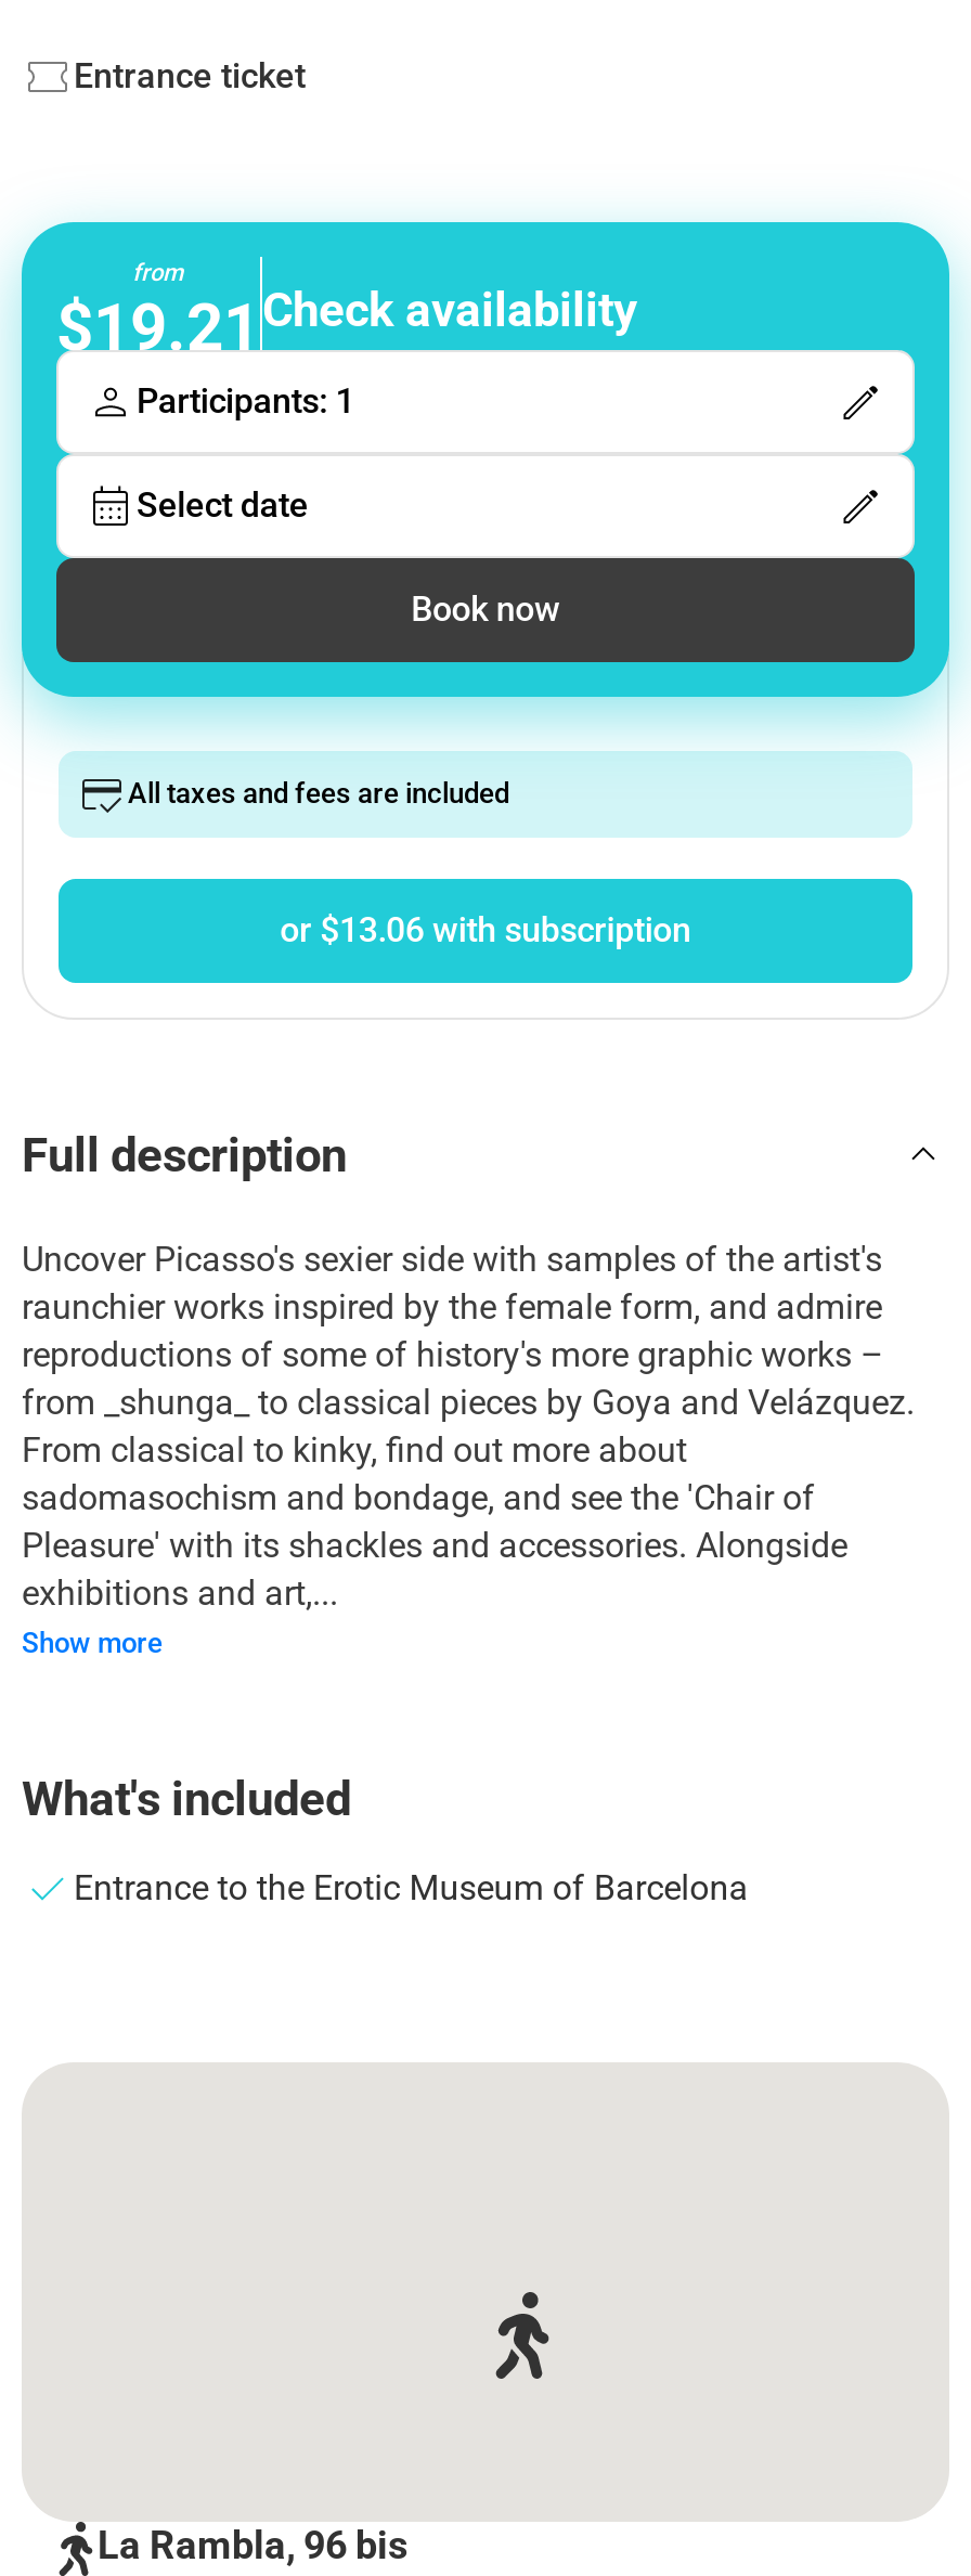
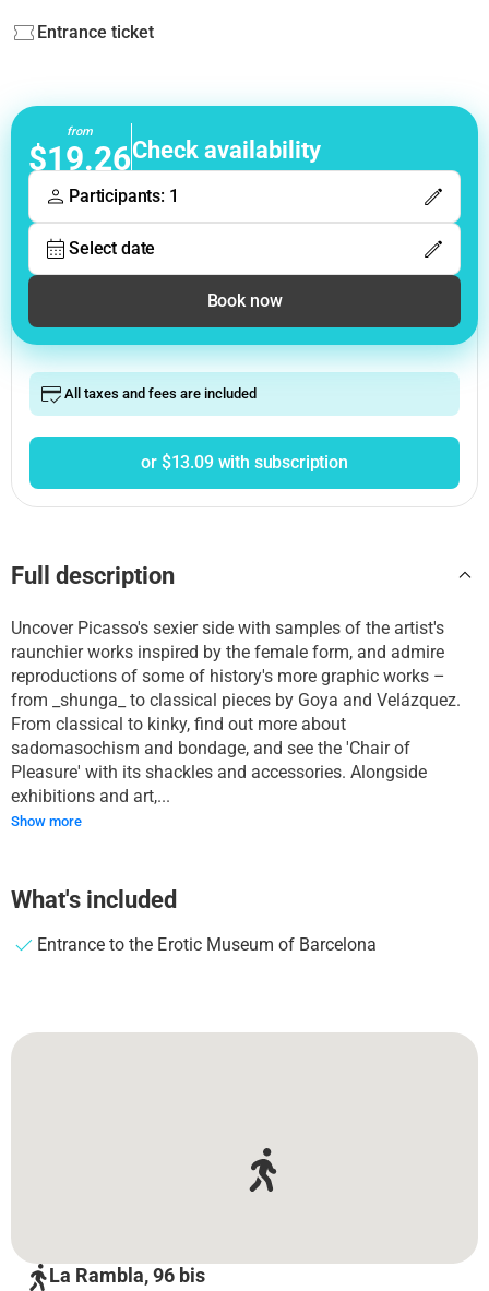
[56,284,637,365] $19.21Check availability -> [28,137,321,178] $19.26Check availability
[280,909,691,950] or $13.06 with subscription -> [141,452,348,473] or $13.09 with subscription

